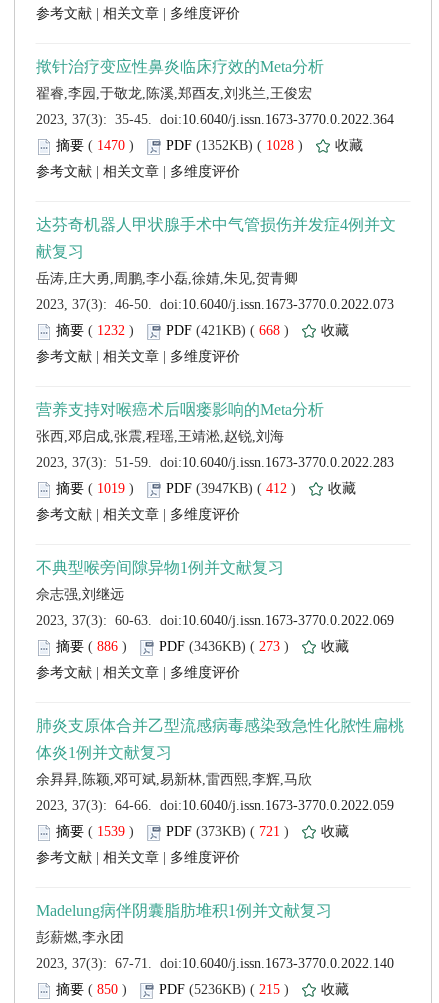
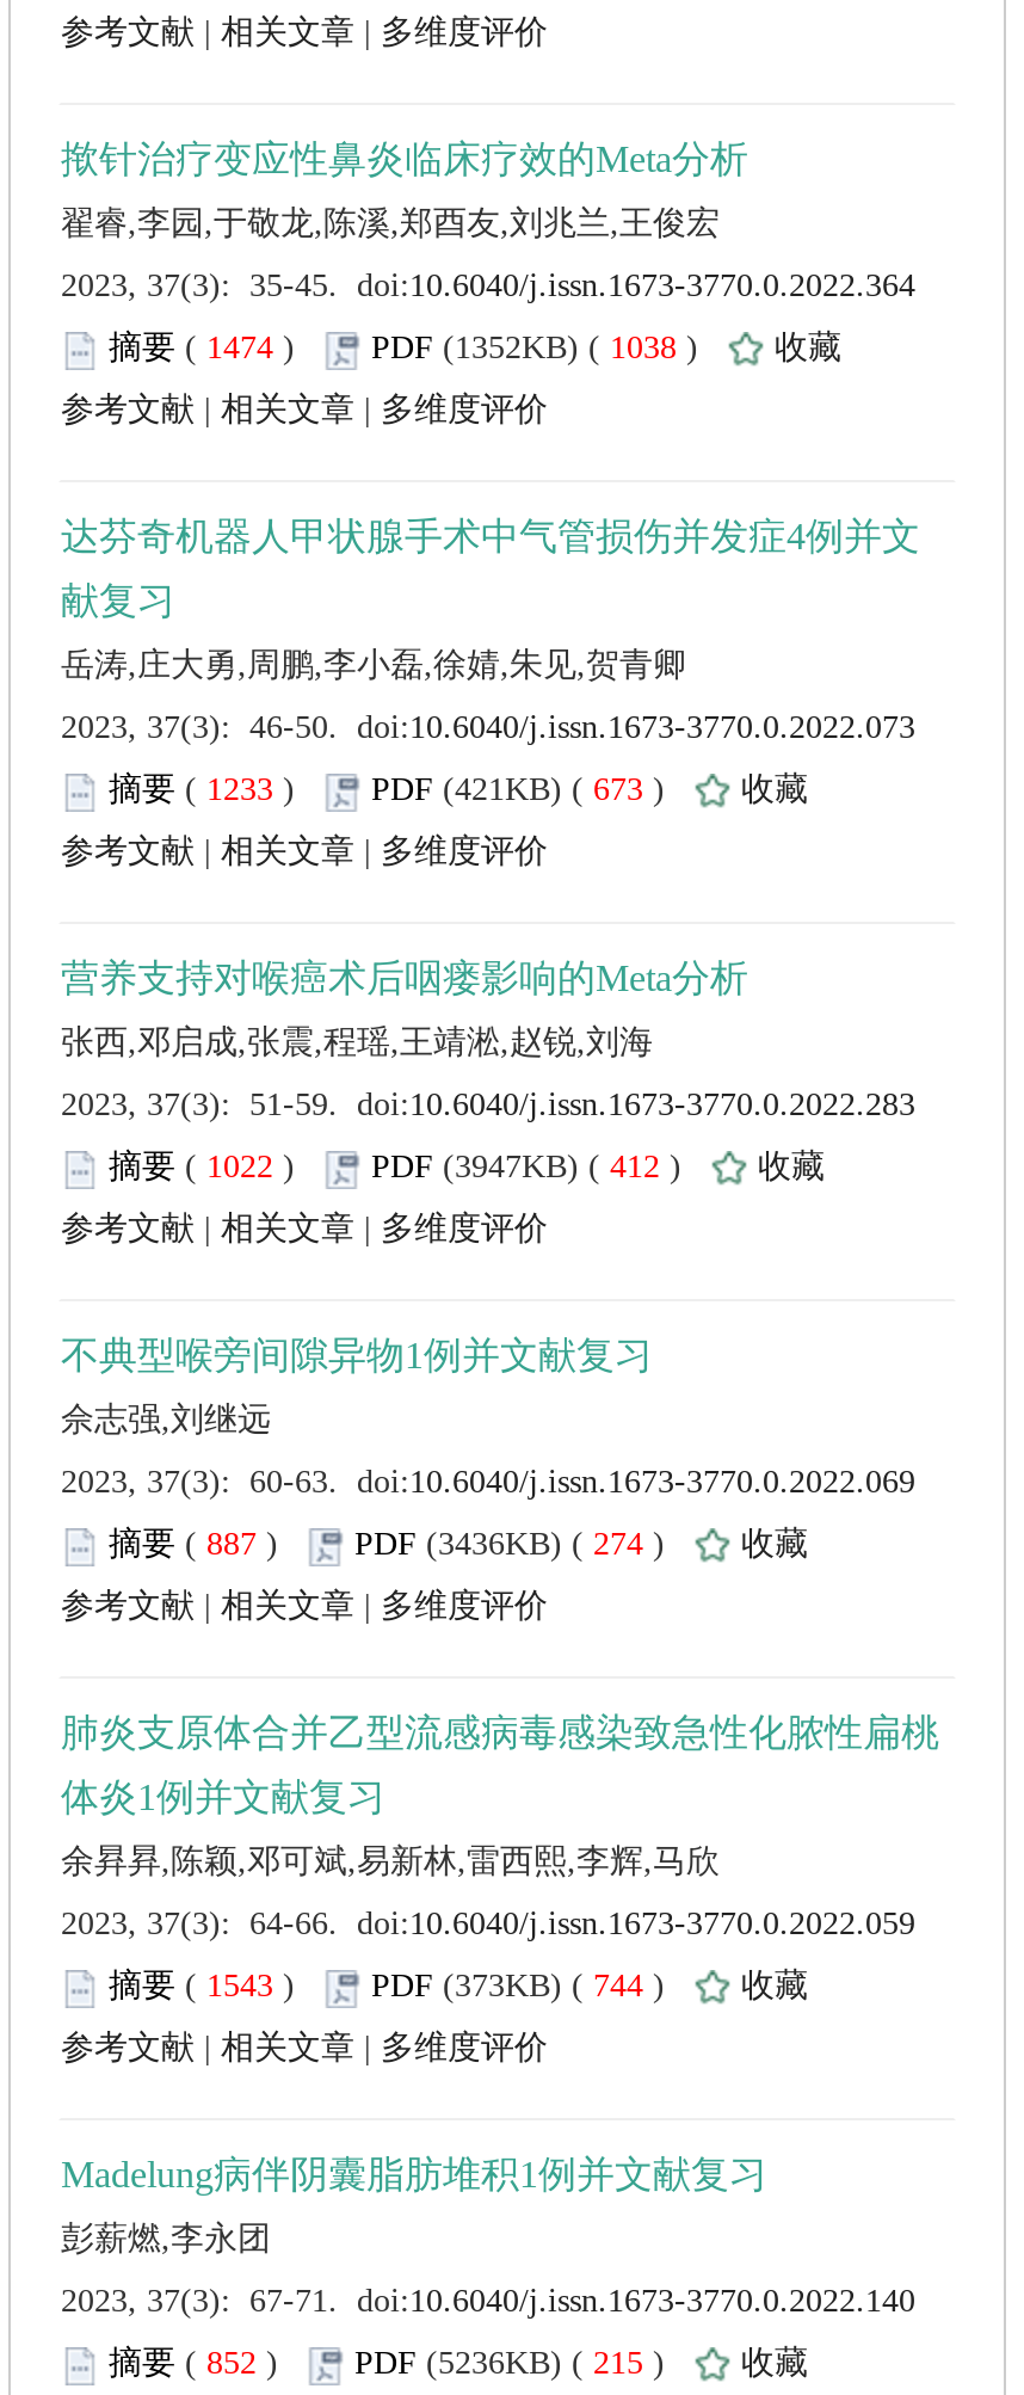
[262,138,315,153] 1028) -> [600,330,727,365] 1038)
[255,323,301,338] 668) -> [584,771,693,807] 673)
[255,639,301,654] 273) -> [584,1526,693,1562] 274)
[255,824,301,839] 721) -> [584,1968,693,2003] 744)

